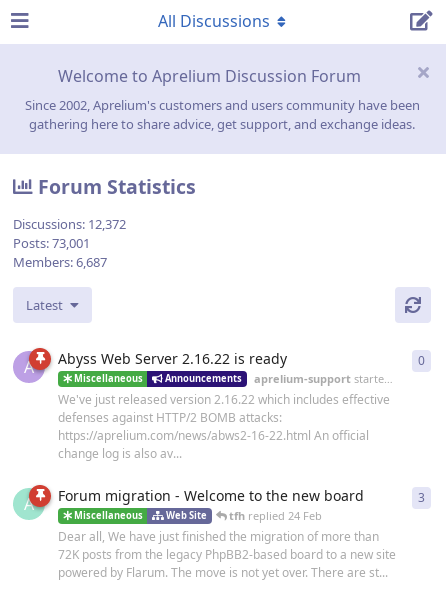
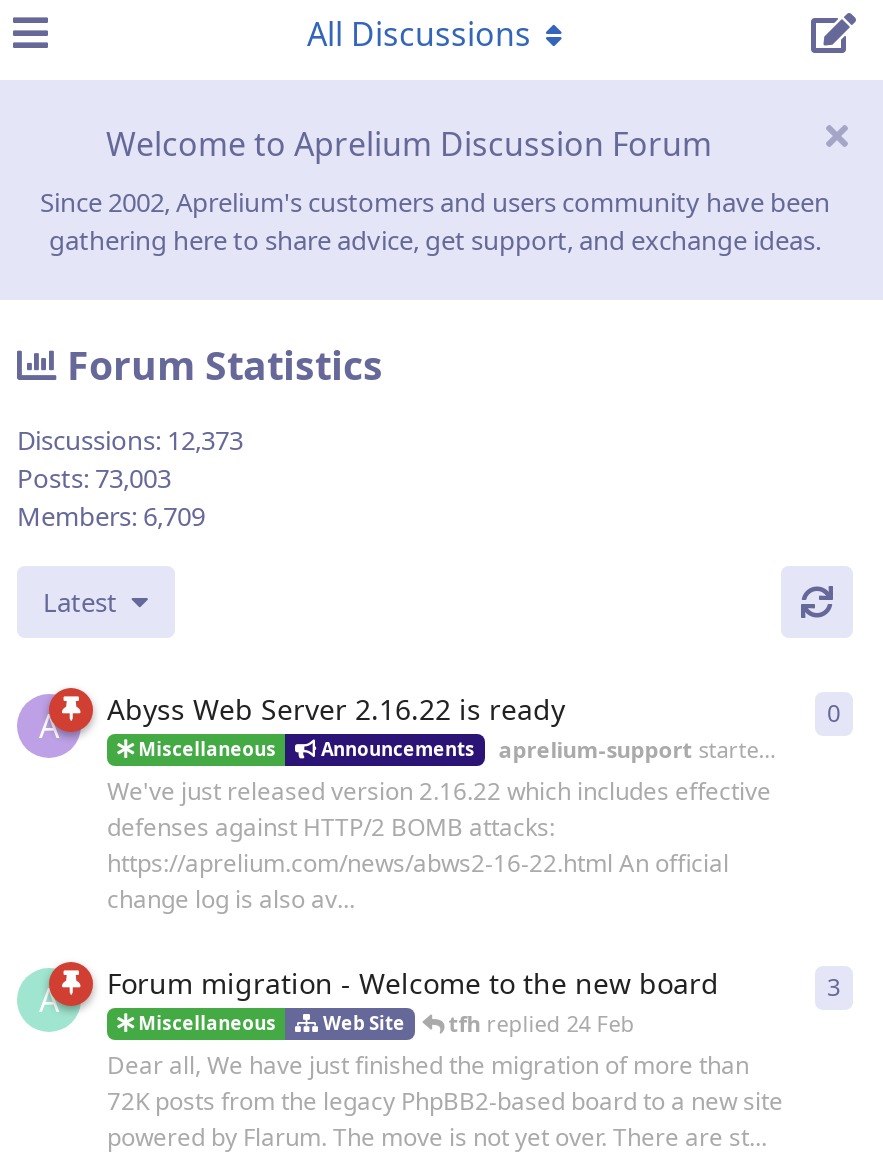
[13,215,126,233] Discussions: 12,372 -> [17,422,243,458] Discussions: 12,373
[13,234,90,252] Posts: 73,001 -> [17,460,171,496] Posts: 73,003
[13,253,107,271] Members: 6,687 -> [17,498,205,534] Members: 6,709

